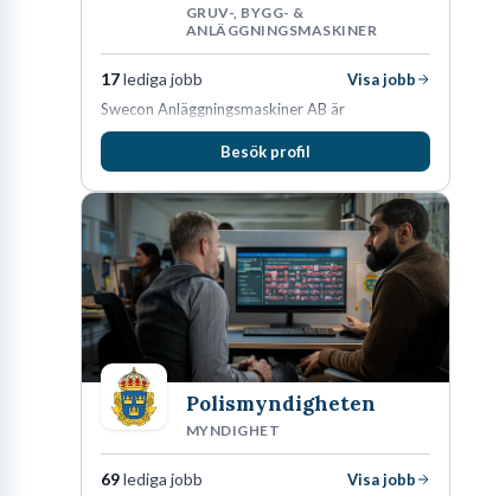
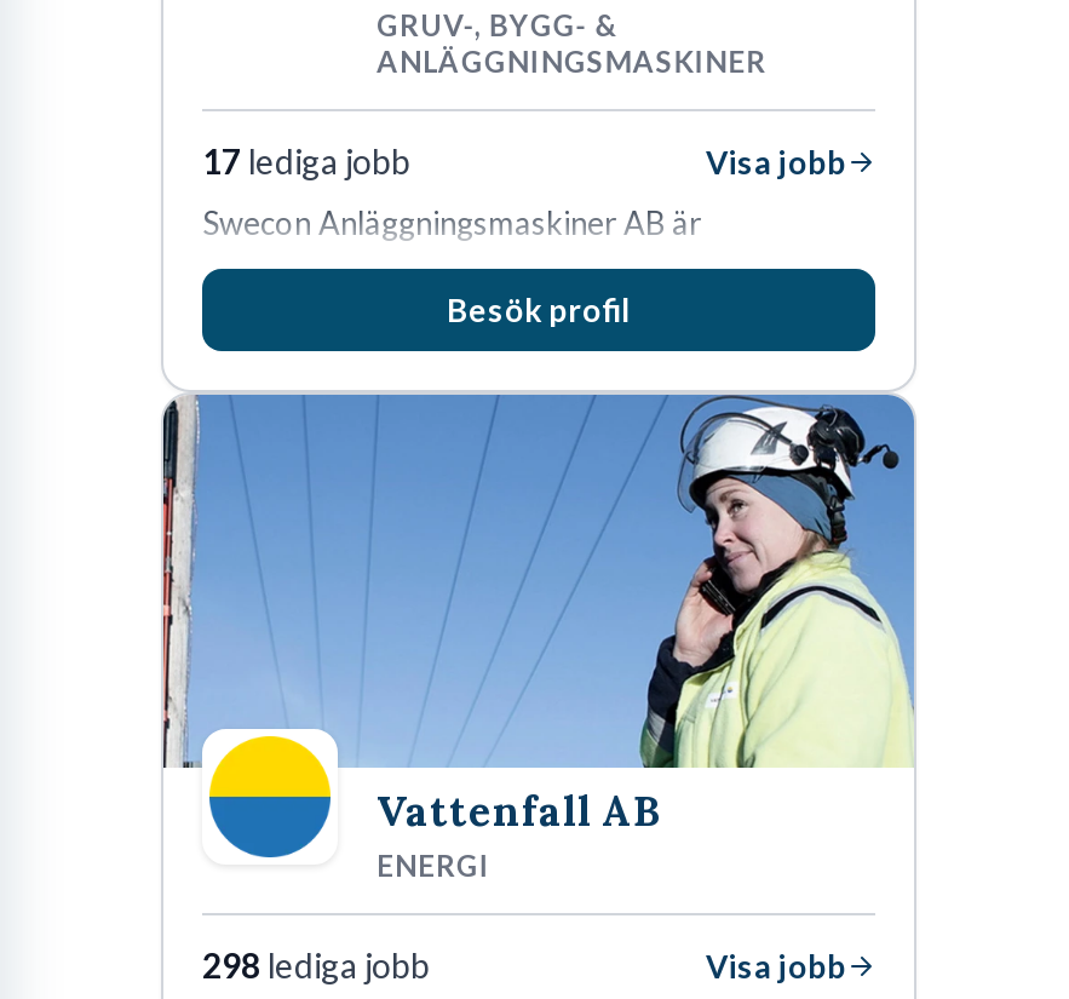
[81,192,450,439] [image] | Polismyndigheten | MYNDIGHET -> [161,392,916,884] [image] | Vattenfall AB | ENERGI
[101,469,203,489] 69 lediga jobb -> [202,944,430,985] 298 lediga jobb

